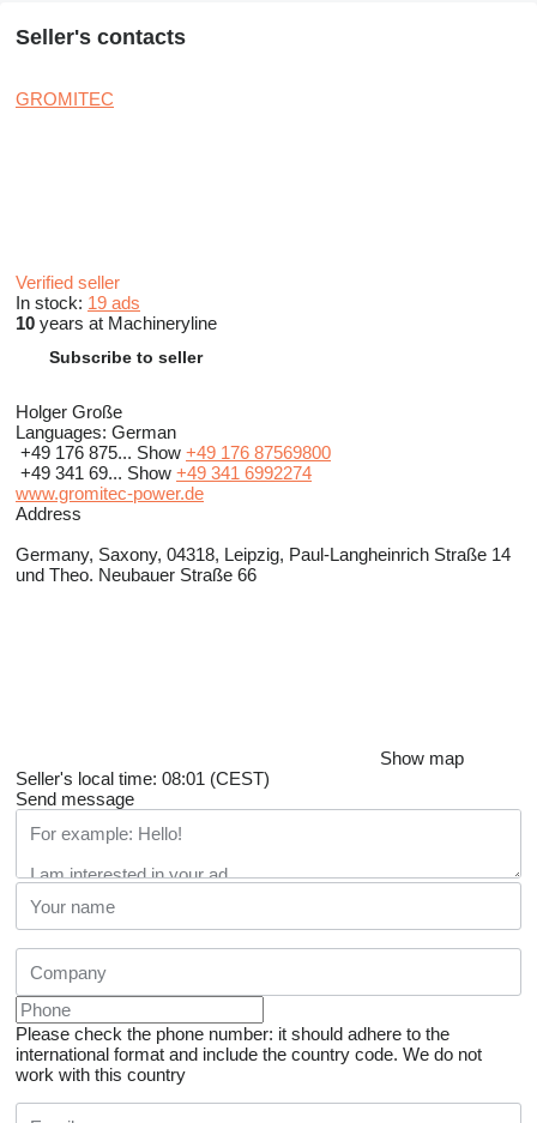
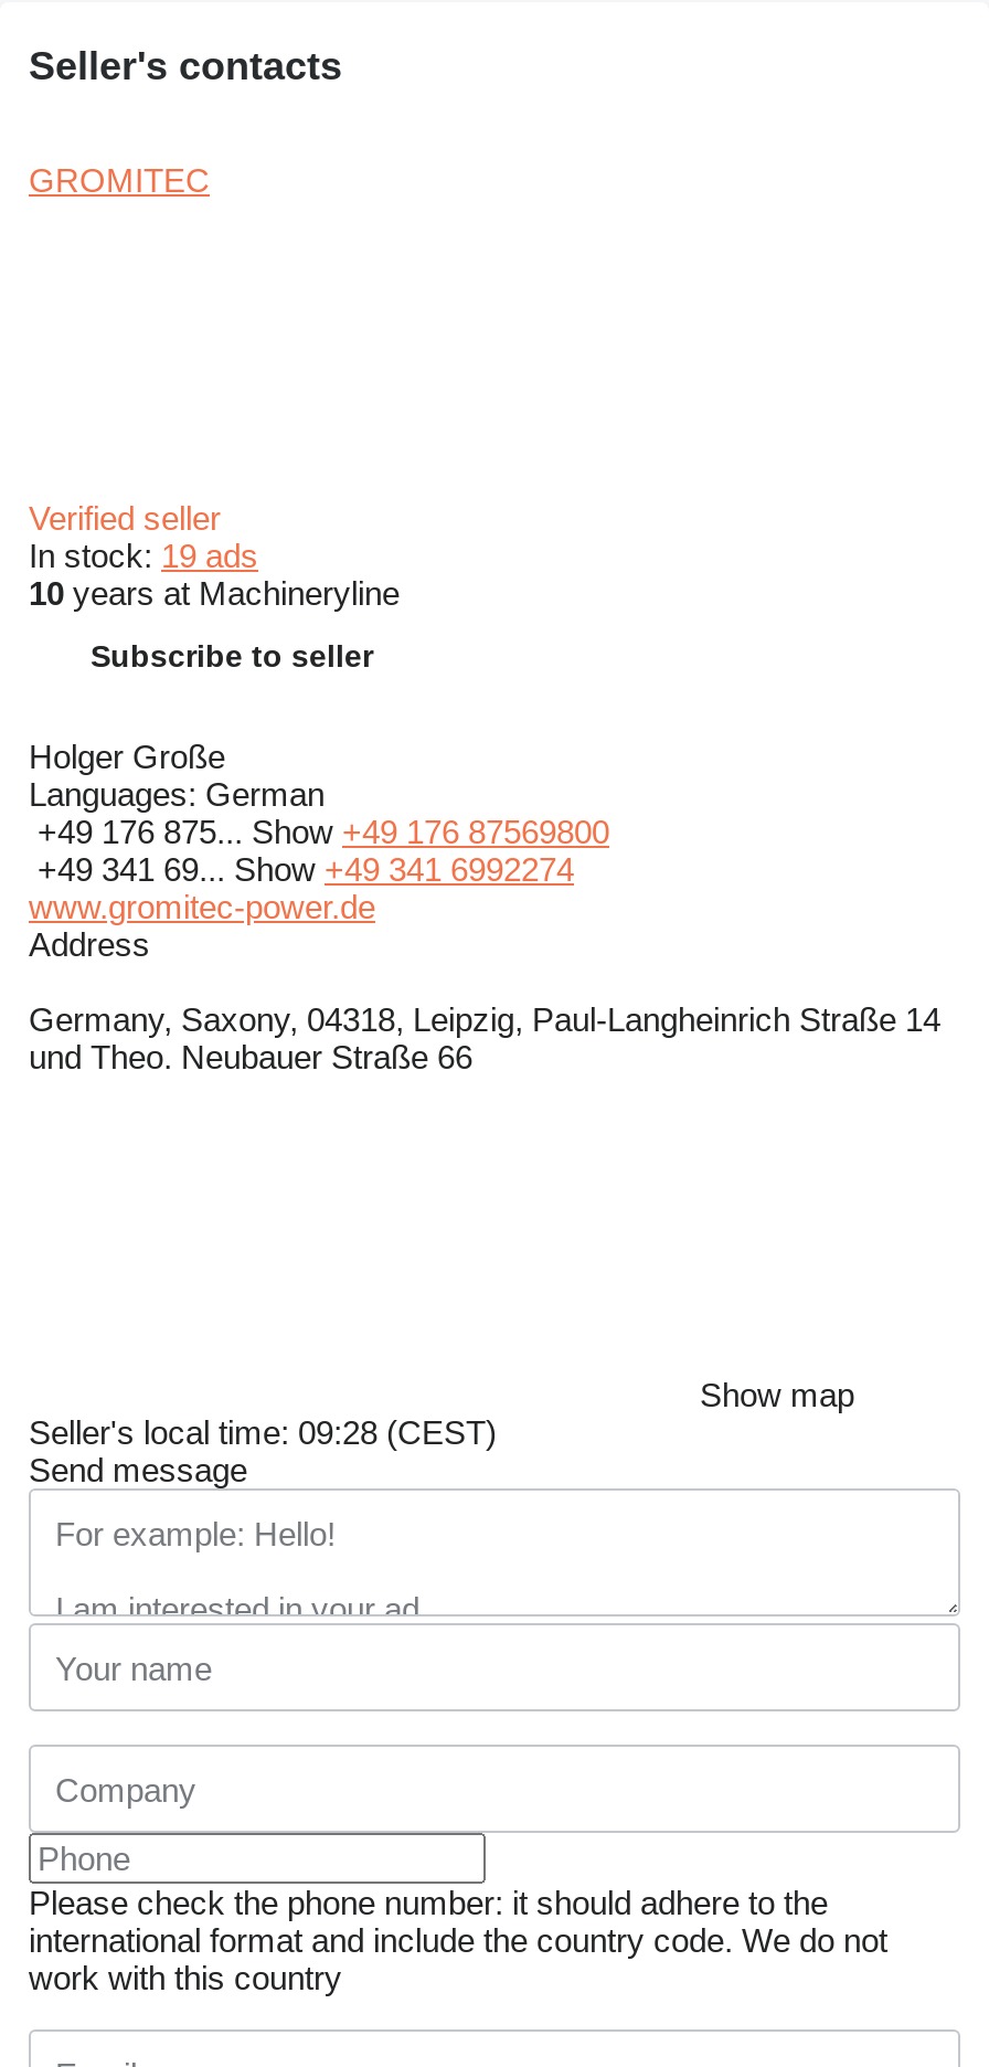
[16,768,270,789] Seller's local time: 08:01 (CEST) -> [29,1414,497,1451] Seller's local time: 09:28 (CEST)

